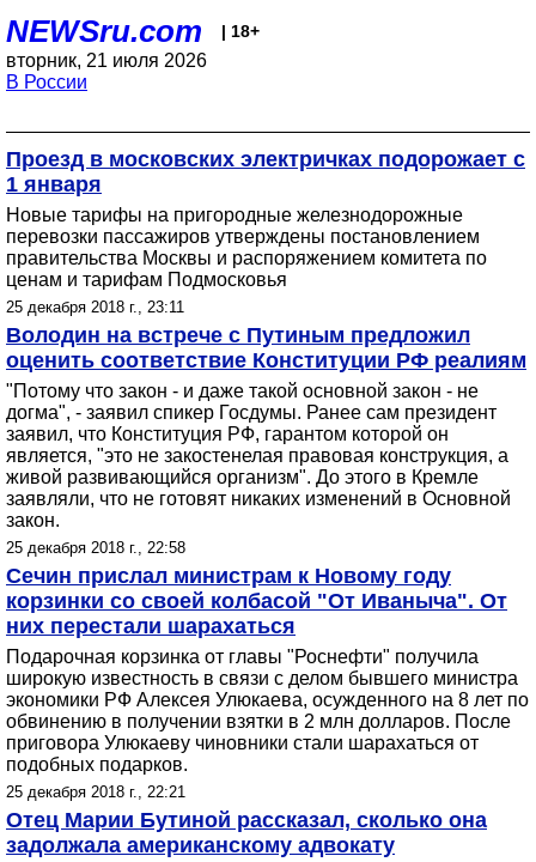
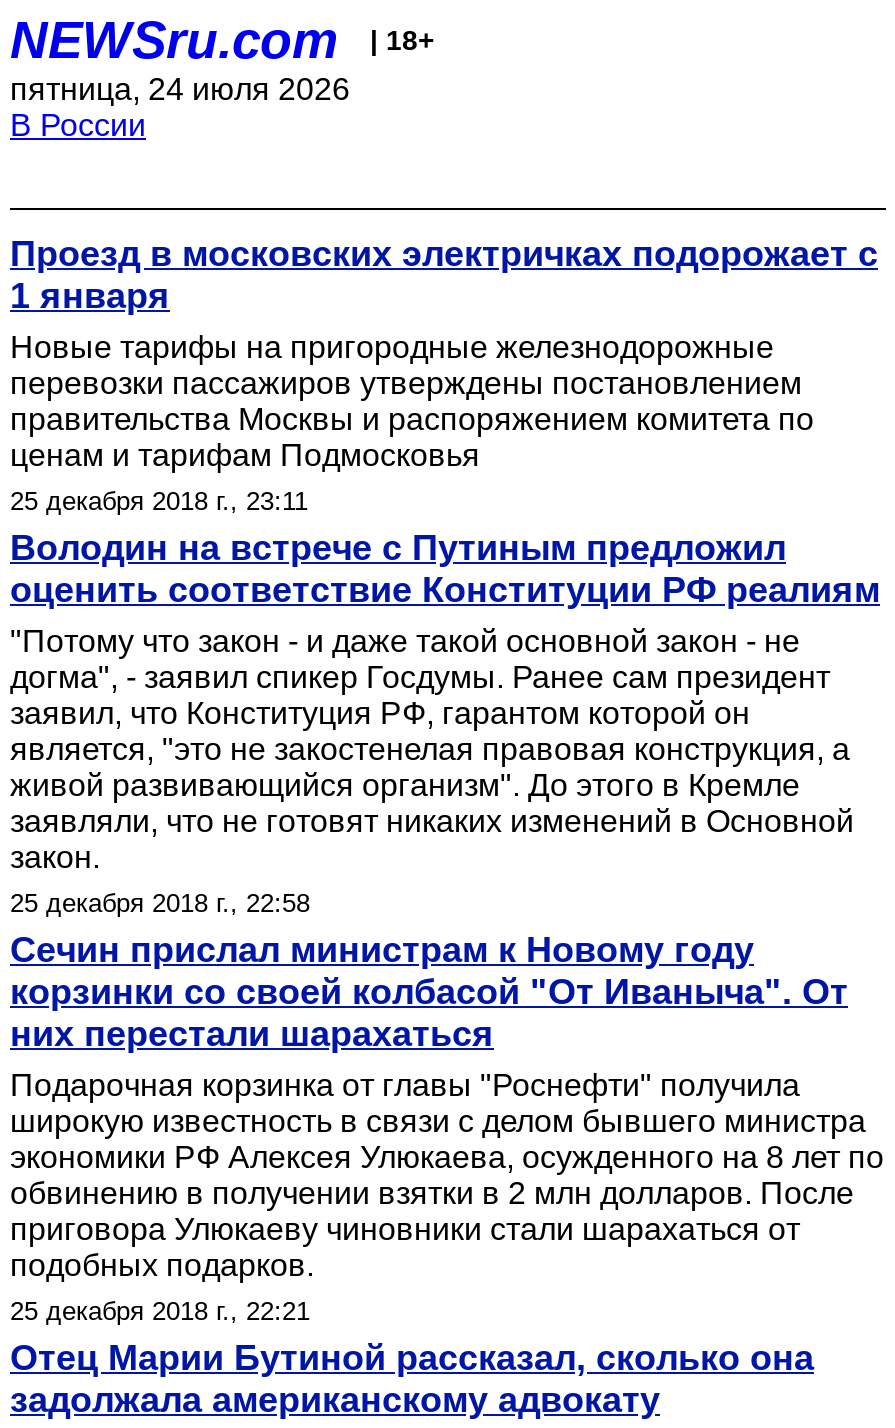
[6,50,207,71] вторник, 21 июля 2026 -> [10,72,350,106] пятница, 24 июля 2026

